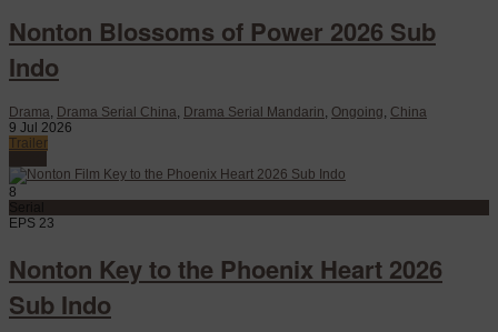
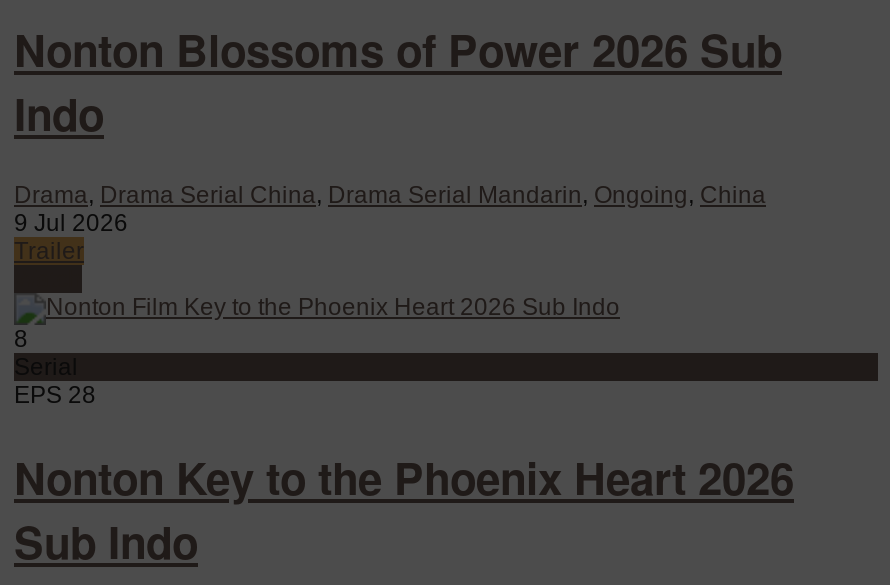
[9,215,54,231] EPS 23 -> [14,381,96,409] EPS 28

